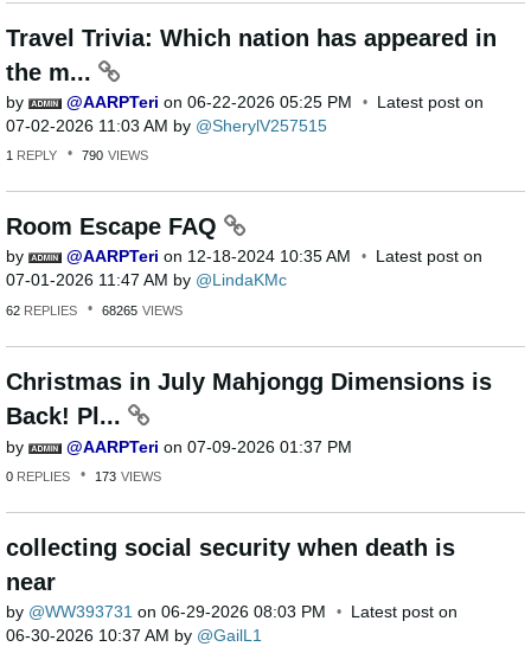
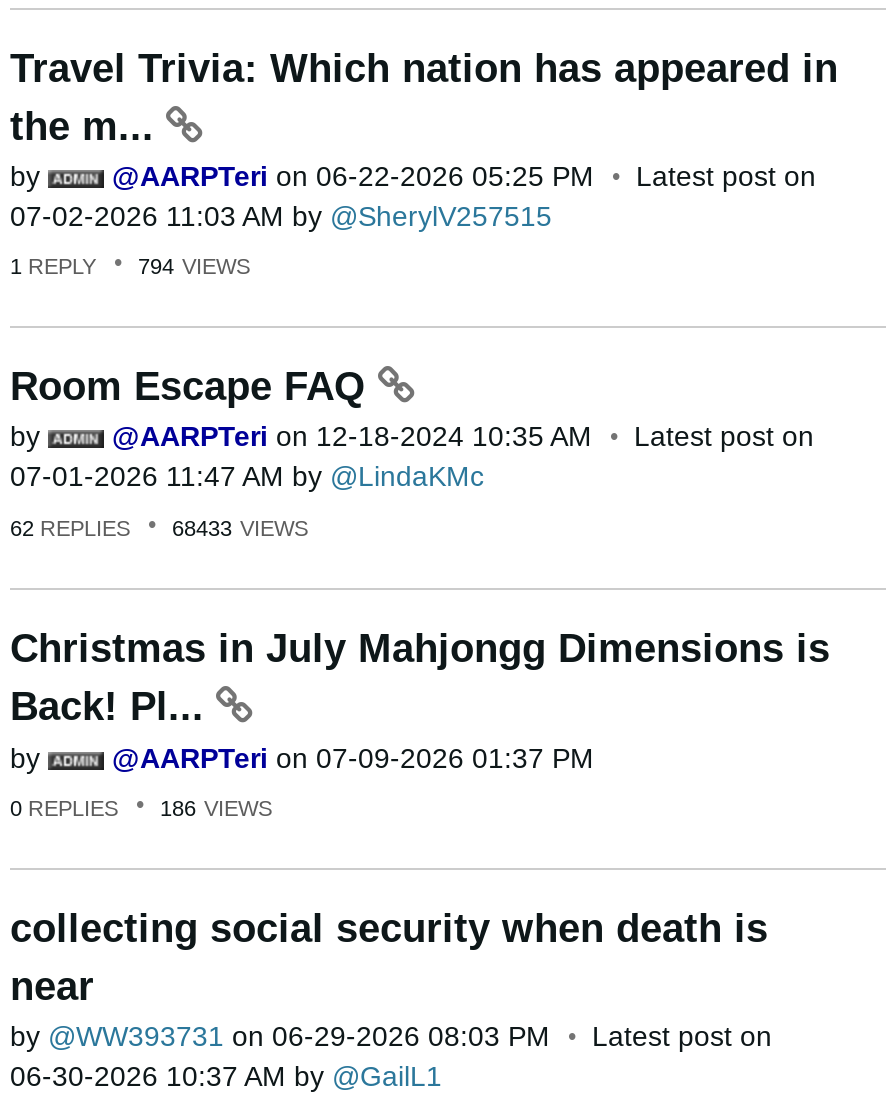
[6,148,148,163] 1 REPLY 790 VIEWS -> [10,254,250,278] 1 REPLY 794 VIEWS
[6,303,183,317] 62 REPLIES 68265 VIEWS -> [10,515,308,539] 62 REPLIES 68433 VIEWS
[6,470,161,484] 0 REPLIES 173 VIEWS -> [10,796,272,820] 0 REPLIES 186 VIEWS

